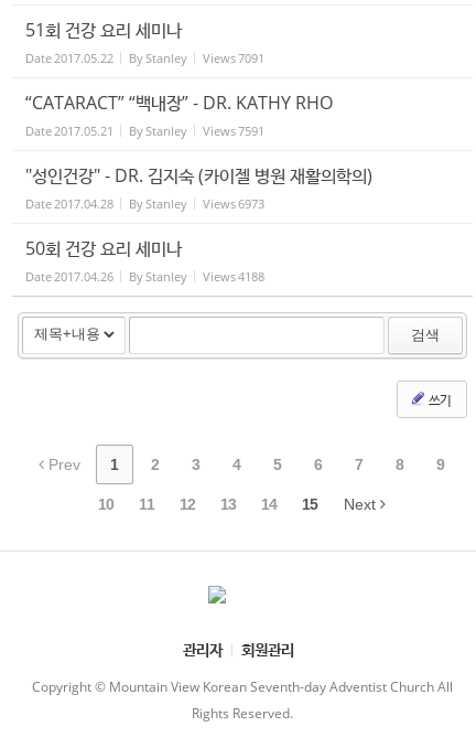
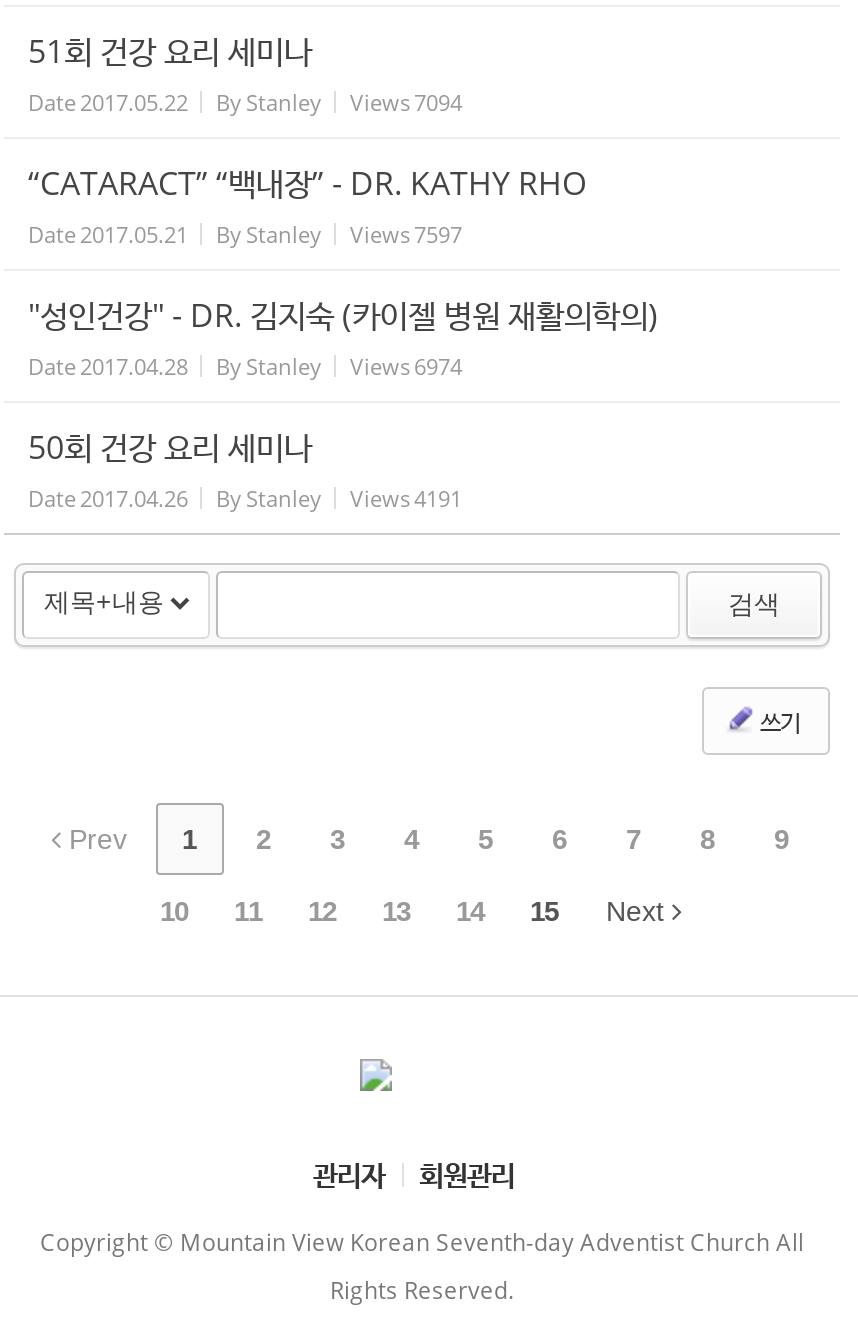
[25,49,264,66] Date 2017.05.22 By Stanley Views 7091 -> [28,86,462,116] Date 2017.05.22 By Stanley Views 7094
[25,122,264,138] Date 2017.05.21 By Stanley Views 7591 -> [28,218,462,248] Date 2017.05.21 By Stanley Views 7597
[25,195,264,211] Date 2017.04.28 By Stanley Views 6973 -> [28,350,462,380] Date 2017.04.28 By Stanley Views 6974
[25,268,264,284] Date 2017.04.26 By Stanley Views 4188 -> [28,482,462,512] Date 2017.04.26 By Stanley Views 4191

